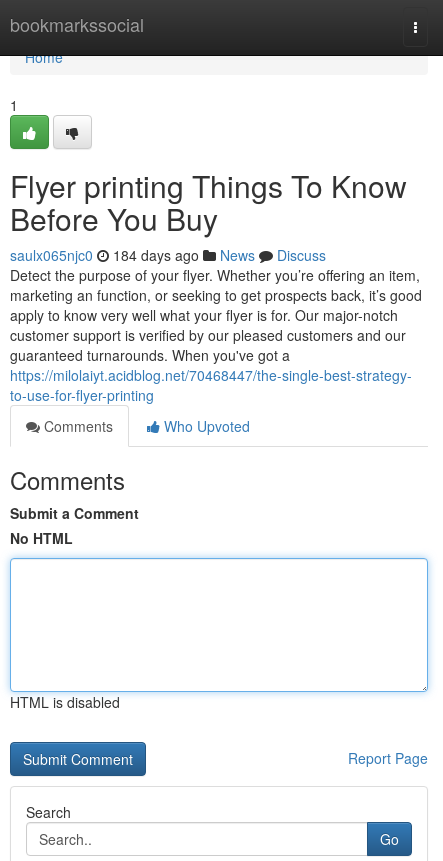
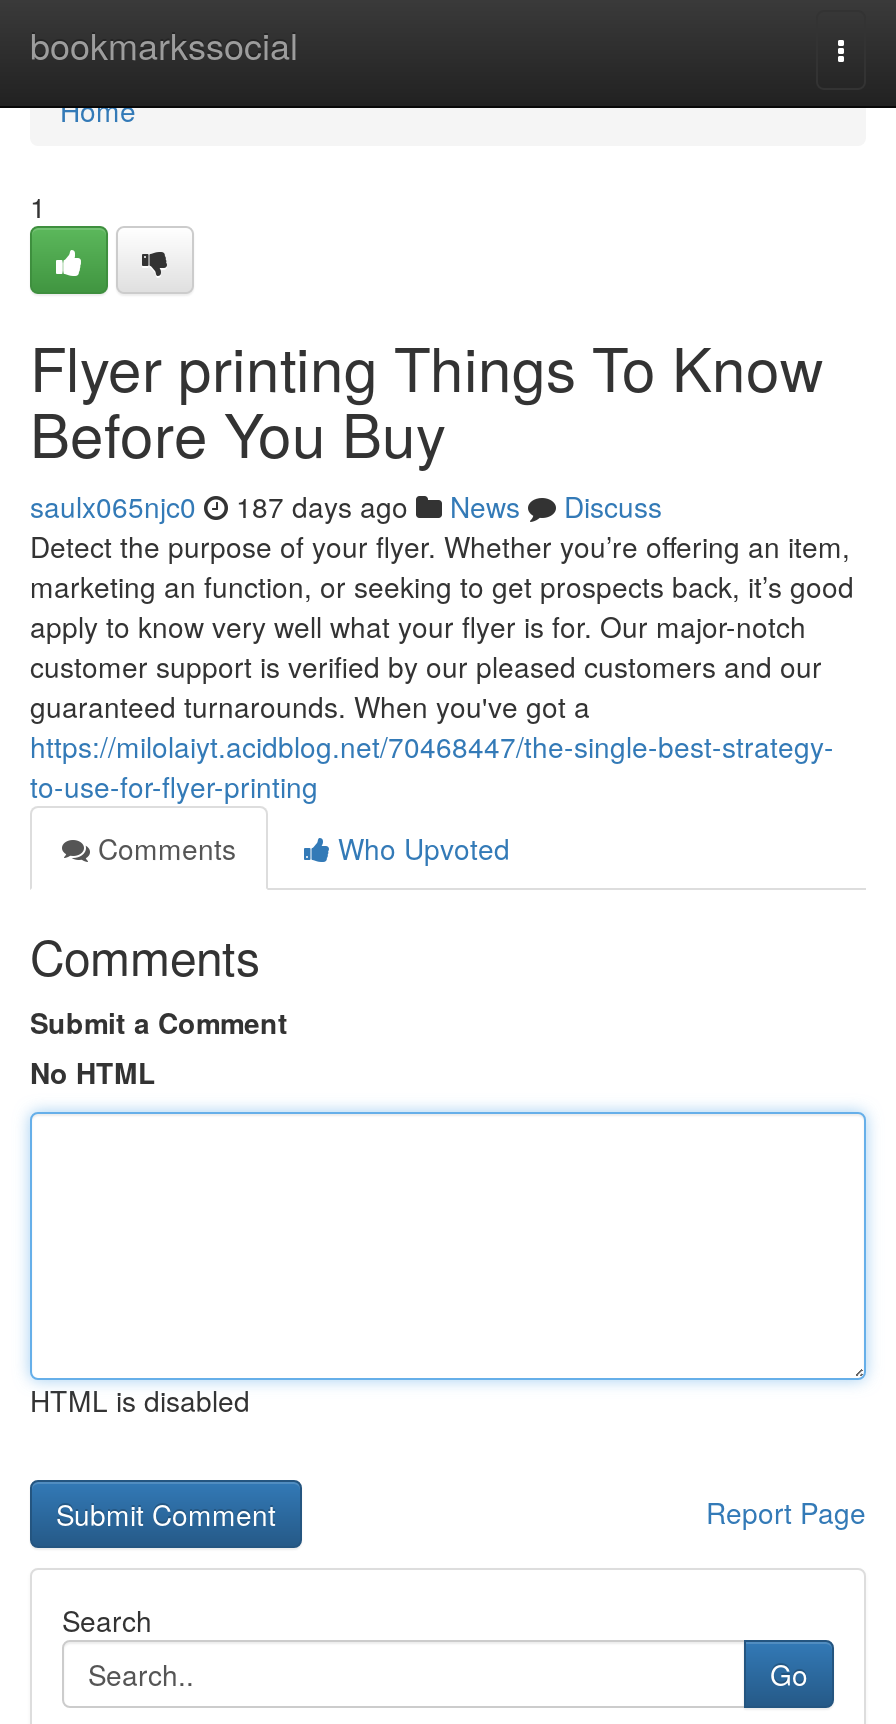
[10,245,326,265] saulx065njc0 184 days ago News Discuss -> [30,486,662,526] saulx065njc0 187 days ago News Discuss

